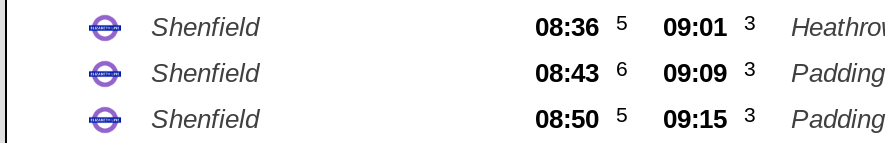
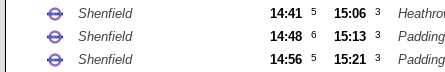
[535,12,599,42] 08:36 -> [270,6,302,21] 14:41
[663,12,727,42] 09:01 -> [334,6,366,21] 15:06
[535,58,599,88] 08:43 -> [270,29,302,44] 14:48
[663,58,727,88] 09:09 -> [334,29,366,44] 15:13
[535,104,599,134] 08:50 -> [270,52,302,67] 14:56
[663,104,727,134] 09:15 -> [334,52,366,67] 15:21

